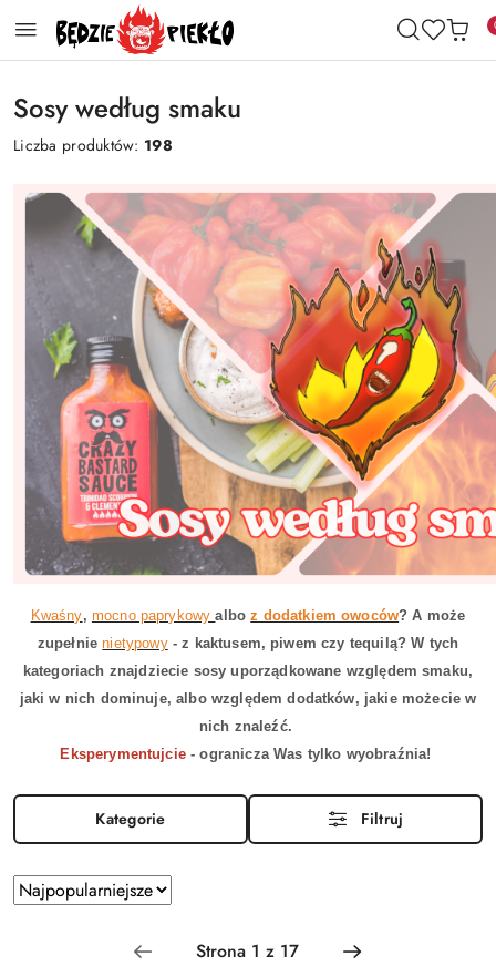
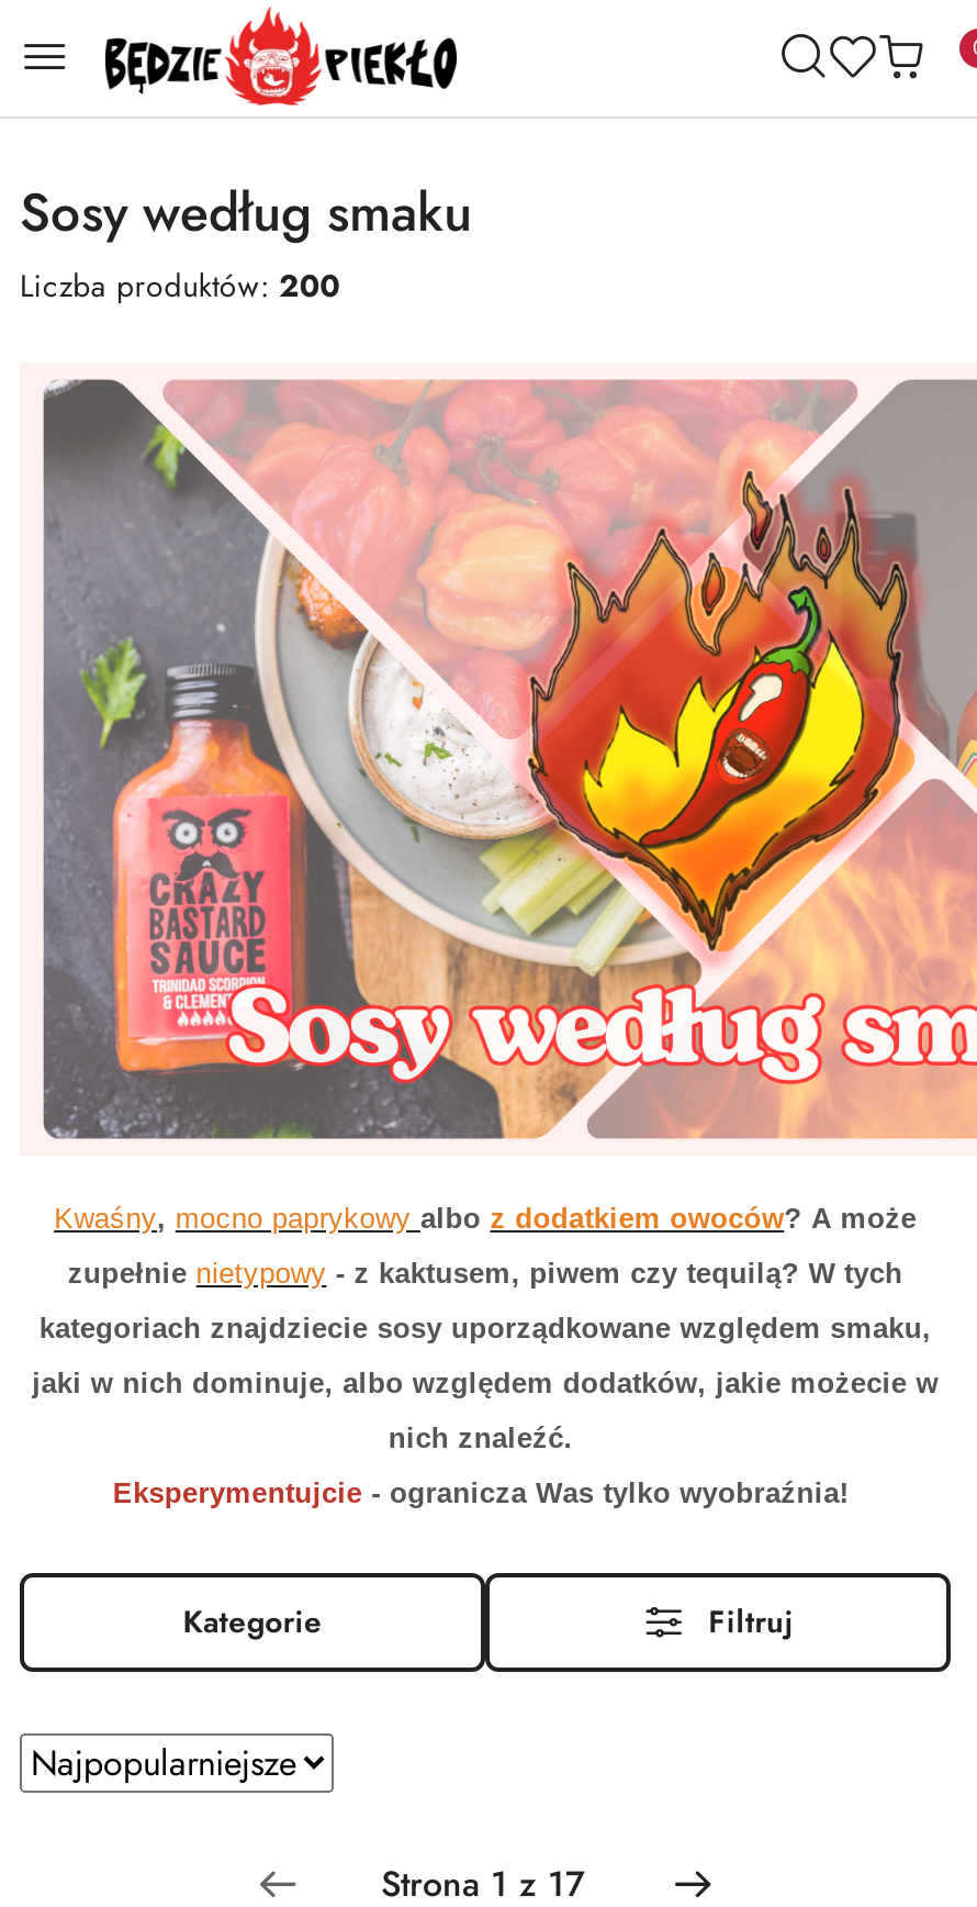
[13,134,173,156] Liczba produktów: 198 -> [20,264,340,308] Liczba produktów: 200

